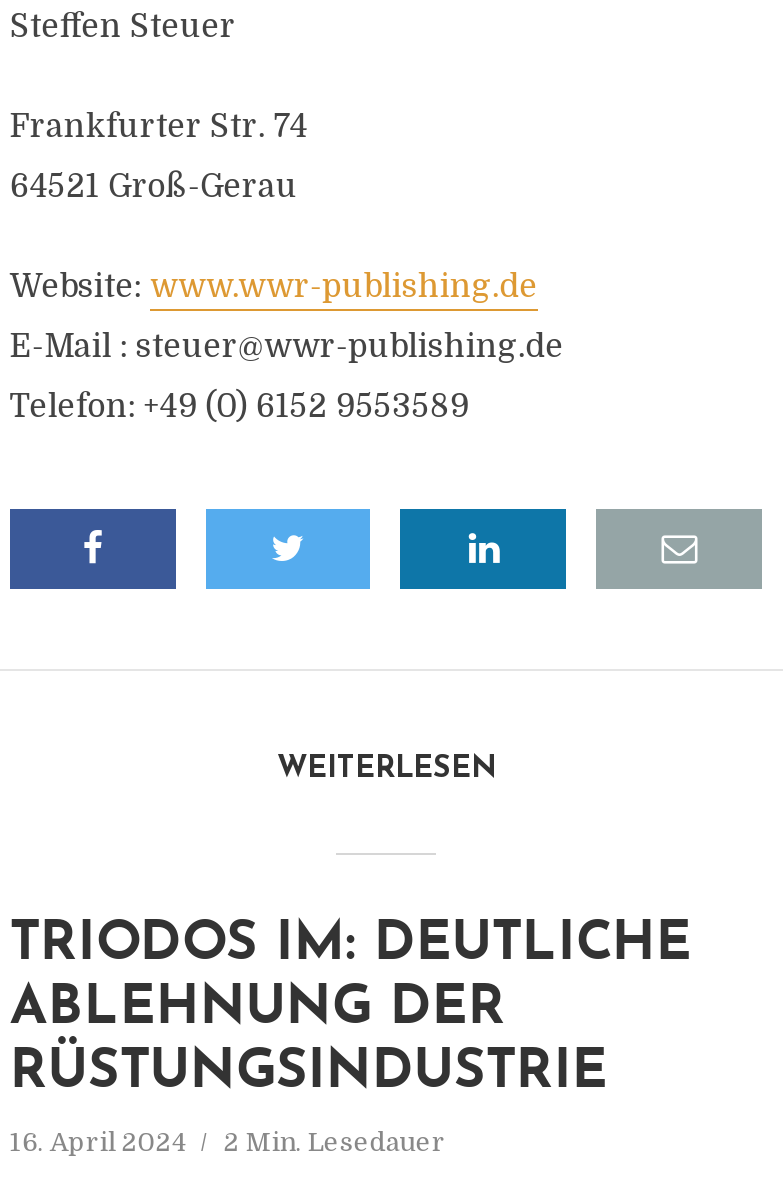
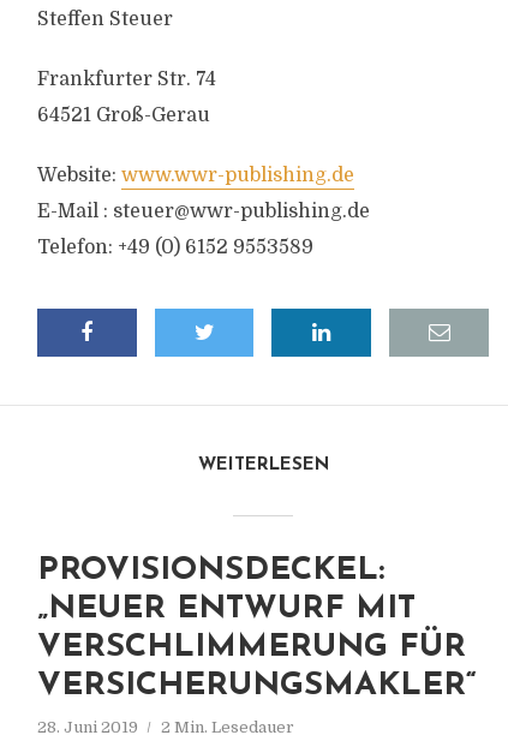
[10,919,692,1101] TRIODOS IM: DEUTLICHE | ABLEHNUNG DER | RÜSTUNGSINDUSTRIE -> [37,555,477,703] PROVISIONSDECKEL: | „NEUER ENTWURF MIT | VERSCHLIMMERUNG FÜR | VERSICHERUNGSMAKLER“
[10,1127,446,1157] 16. April 2024 2 Min. Lesedauer -> [37,718,294,736] 28. Juni 2019 2 Min. Lesedauer

